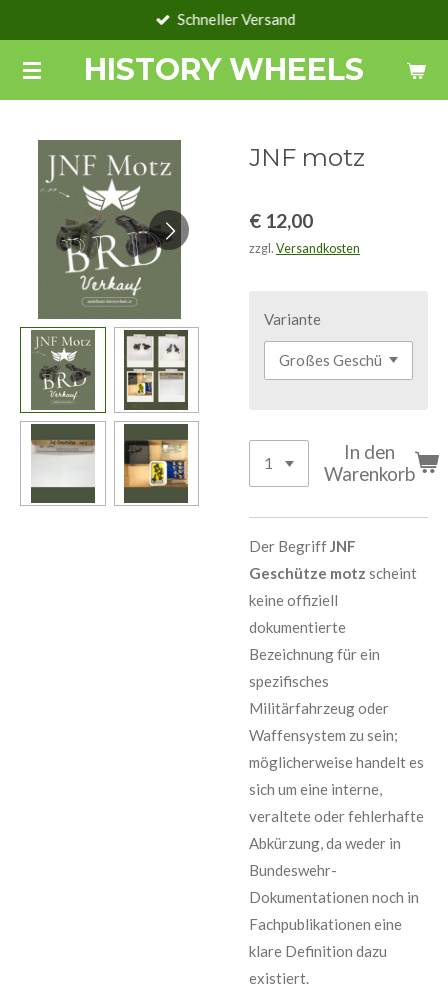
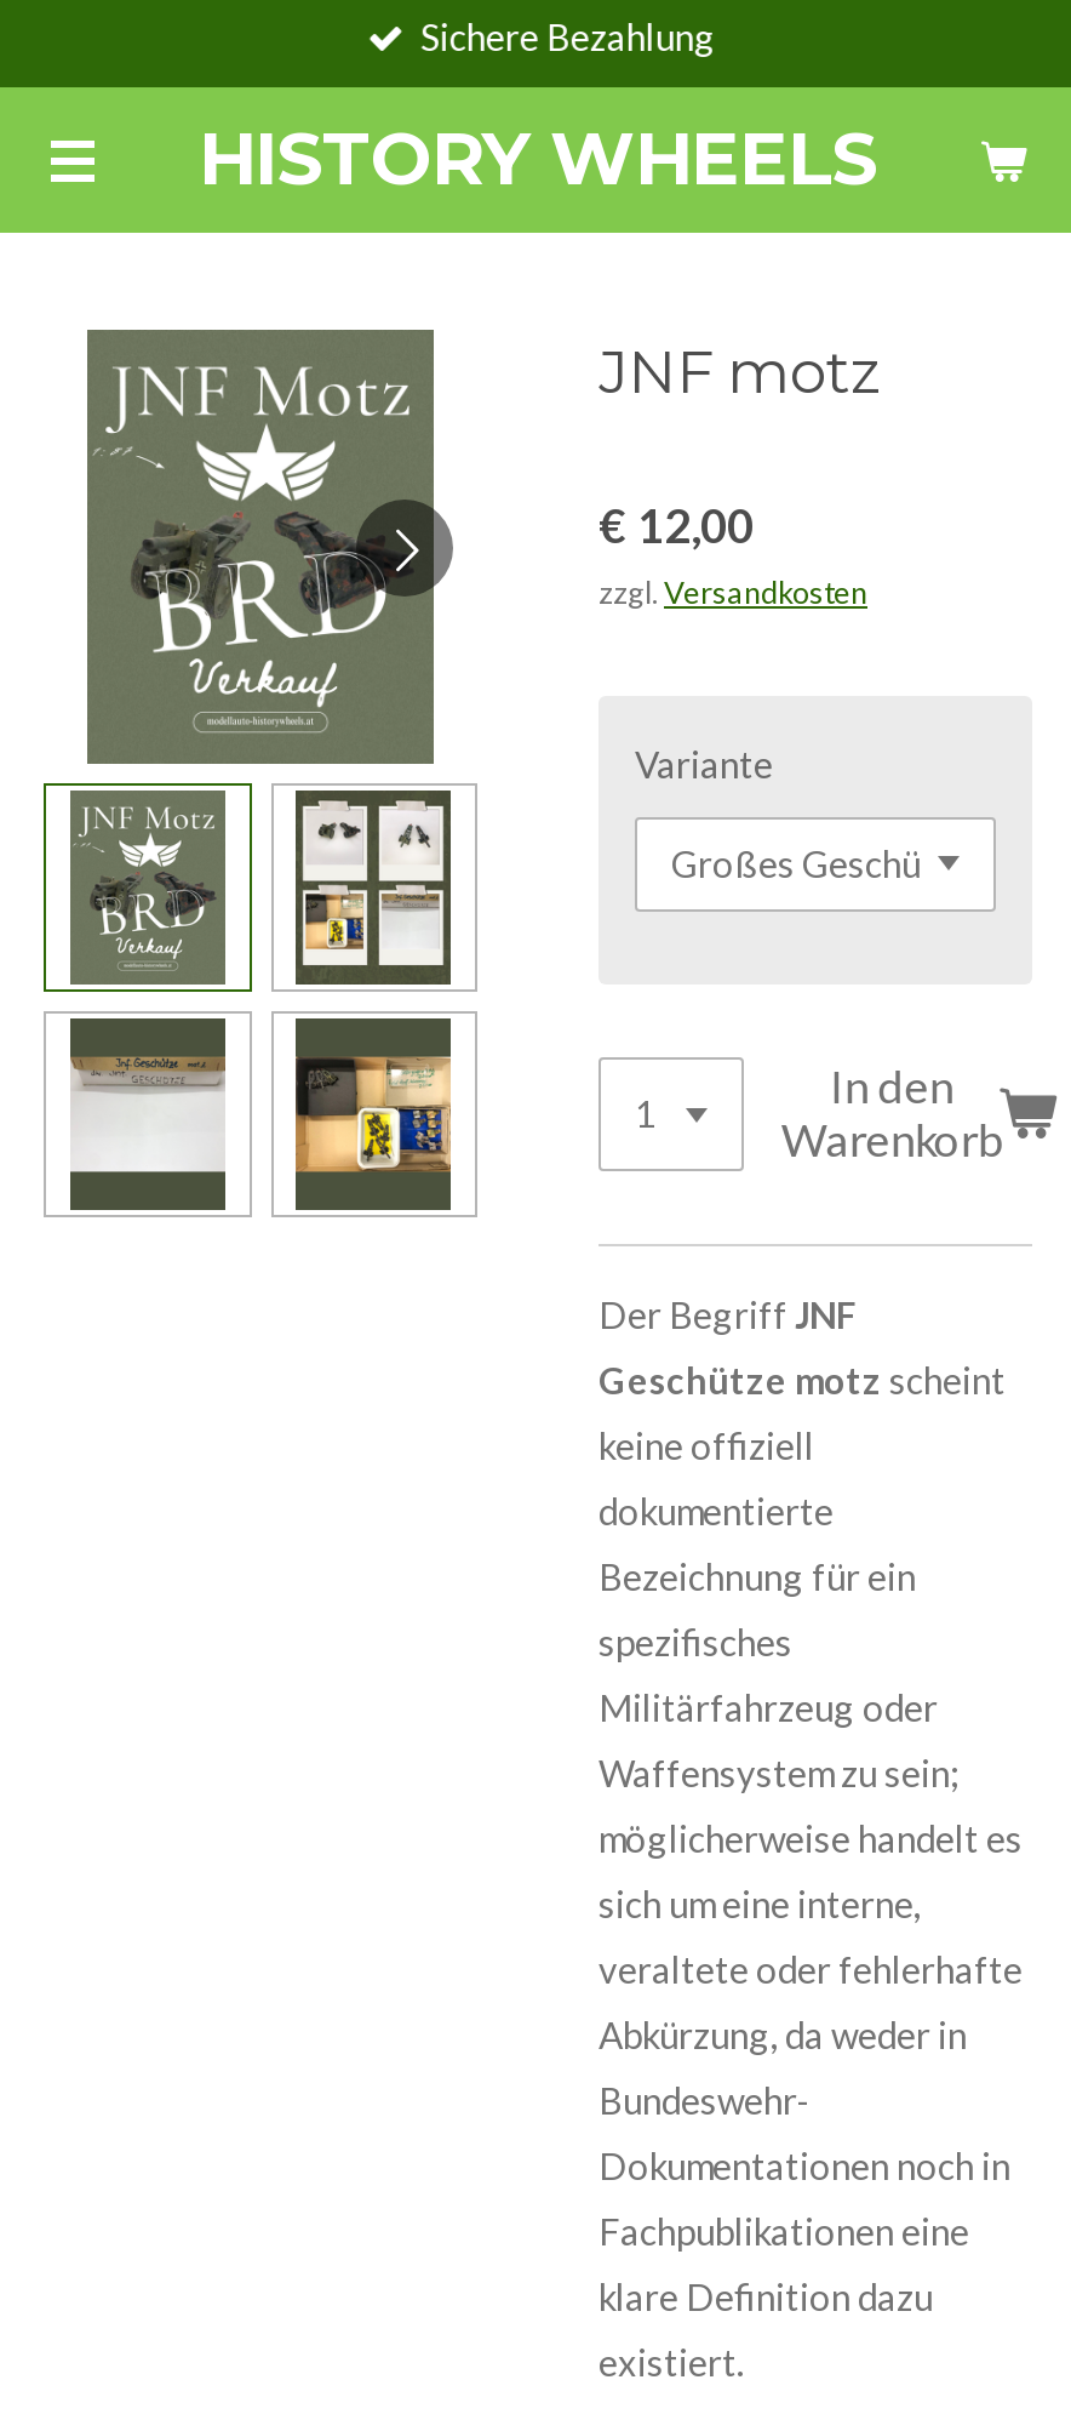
[177,9,295,27] Schneller Versand -> [420,13,716,57] Sichere Bezahlung

